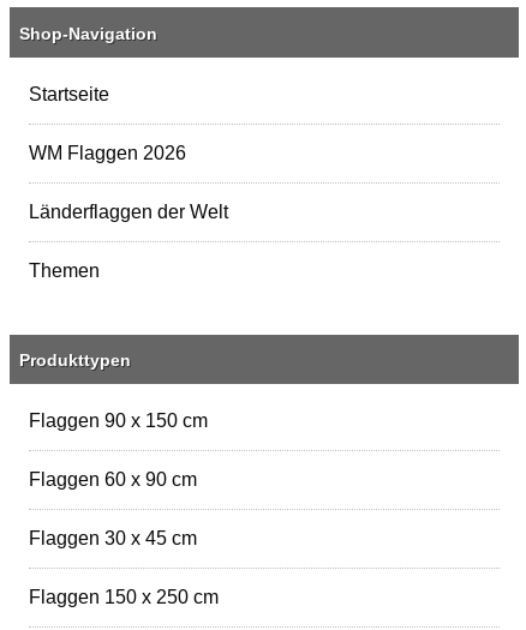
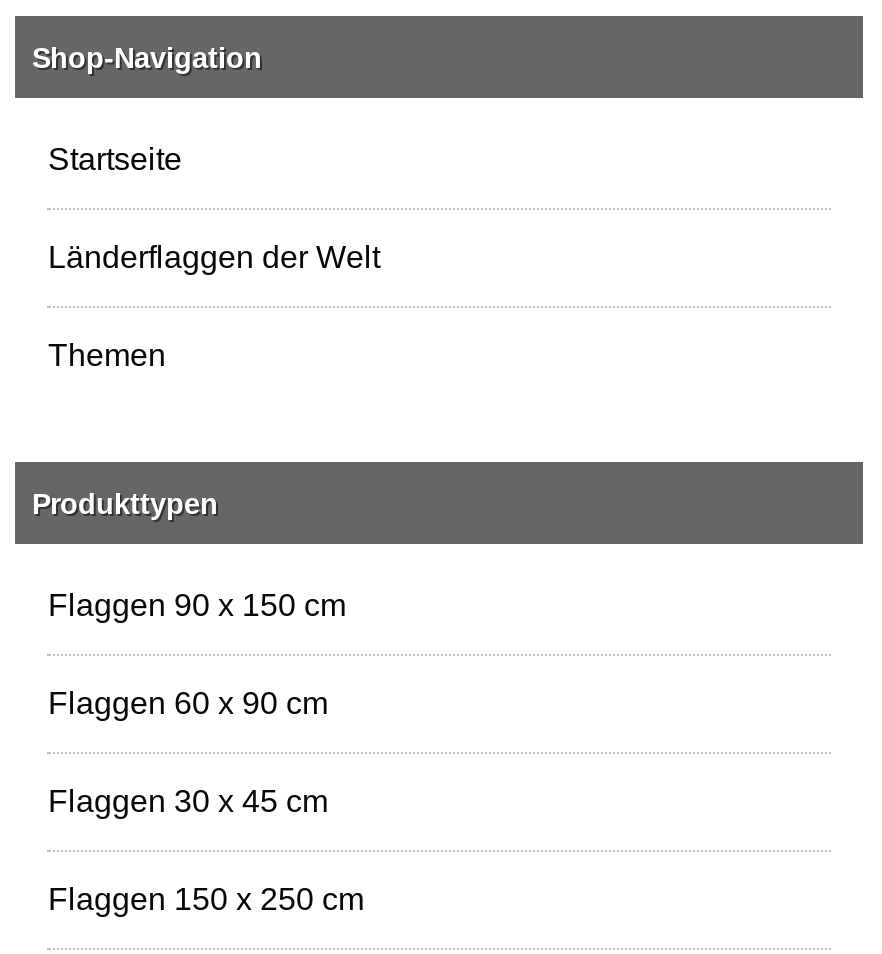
[29,142,187,163] WM Flaggen 2026 -> none

